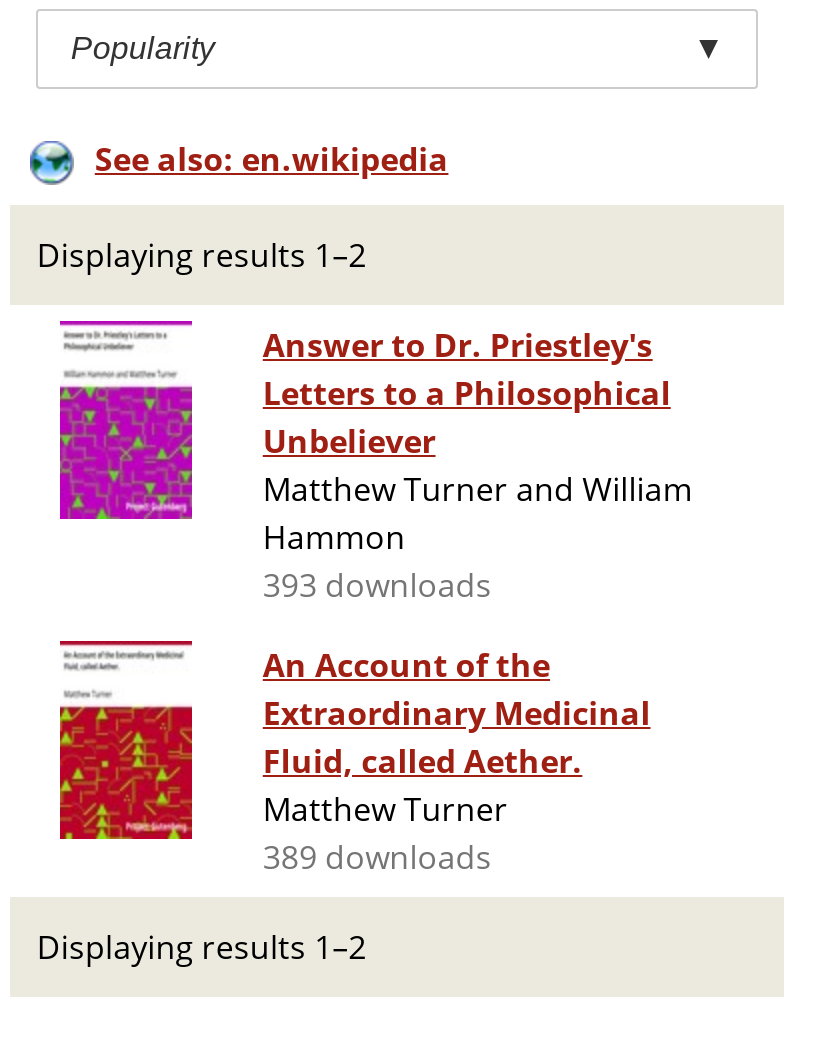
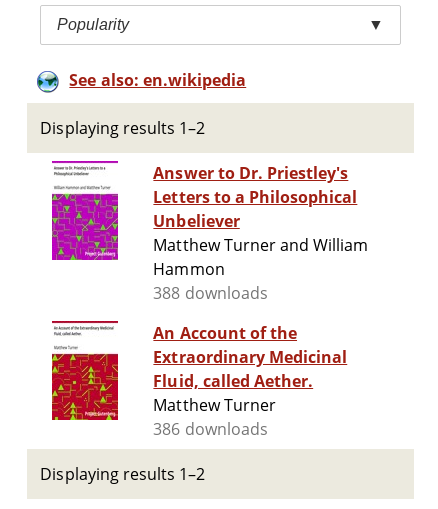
[263,563,492,607] 393 downloads -> [153,282,268,304] 388 downloads
[263,835,492,879] 389 downloads -> [153,418,268,440] 386 downloads

